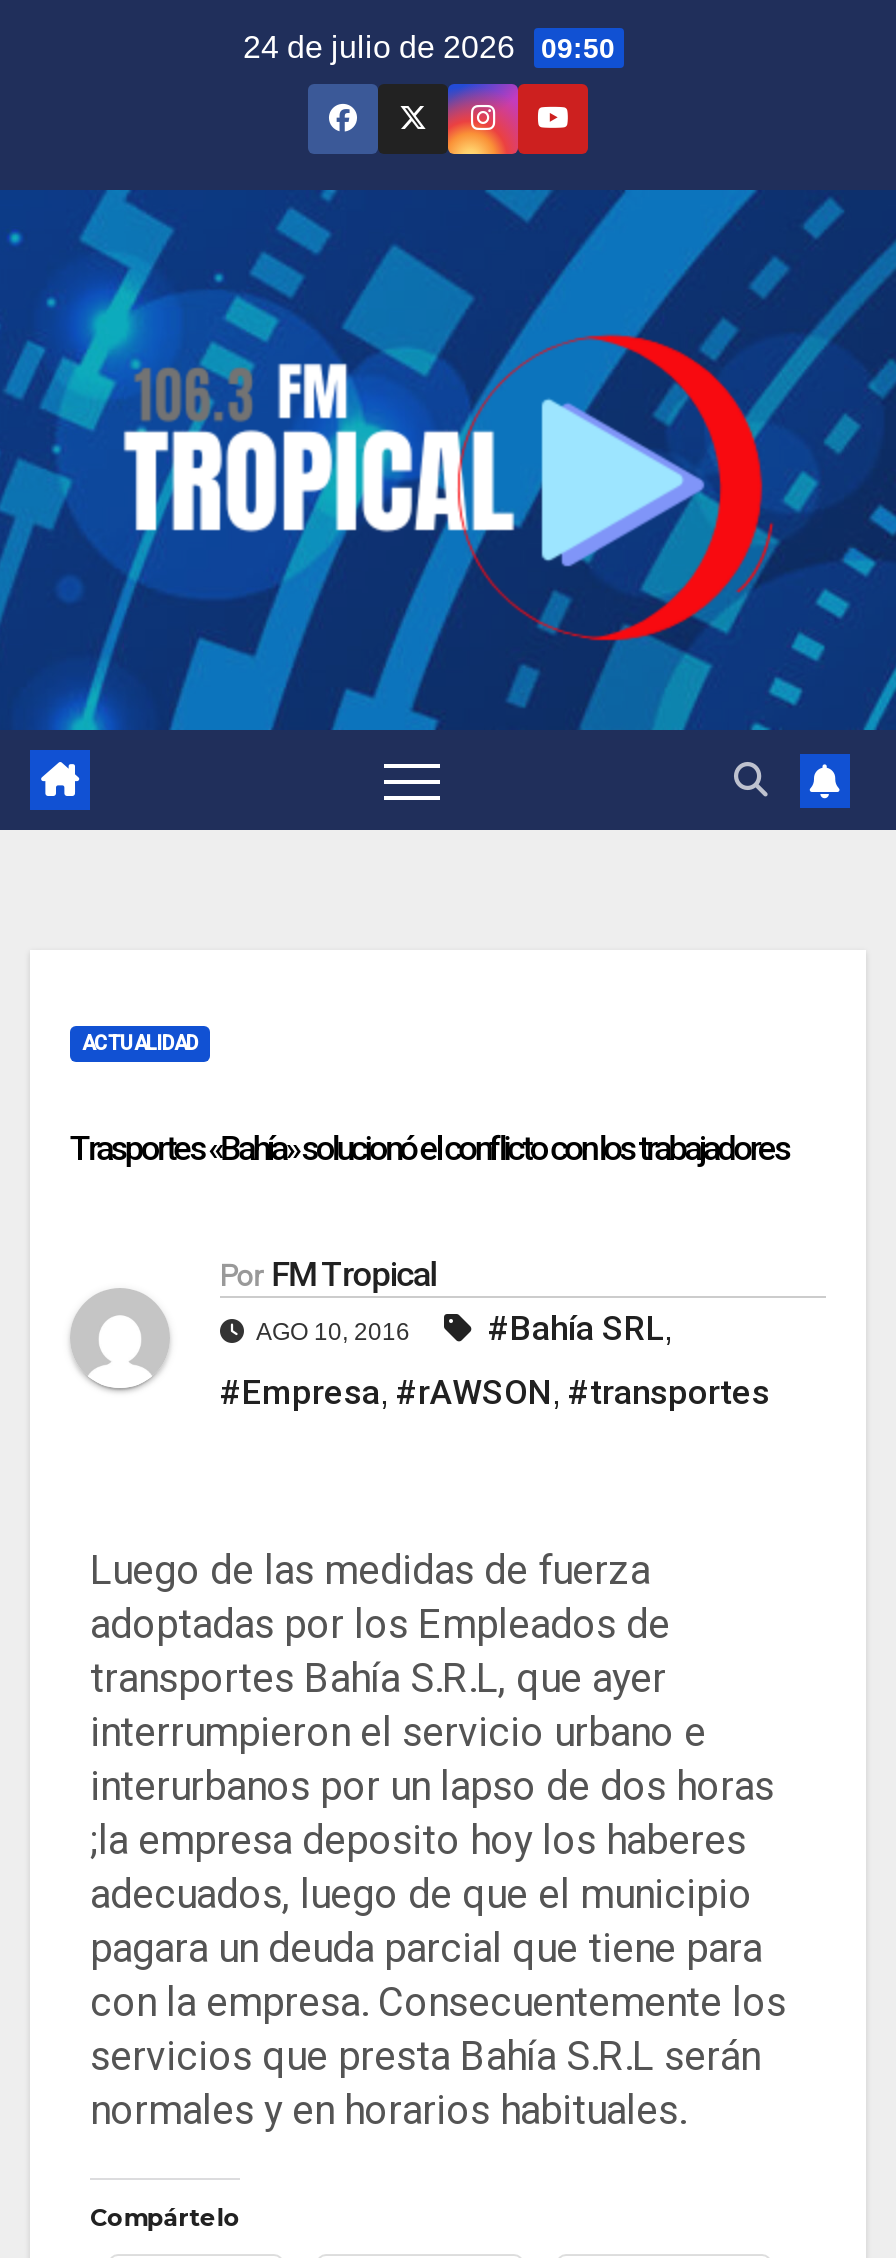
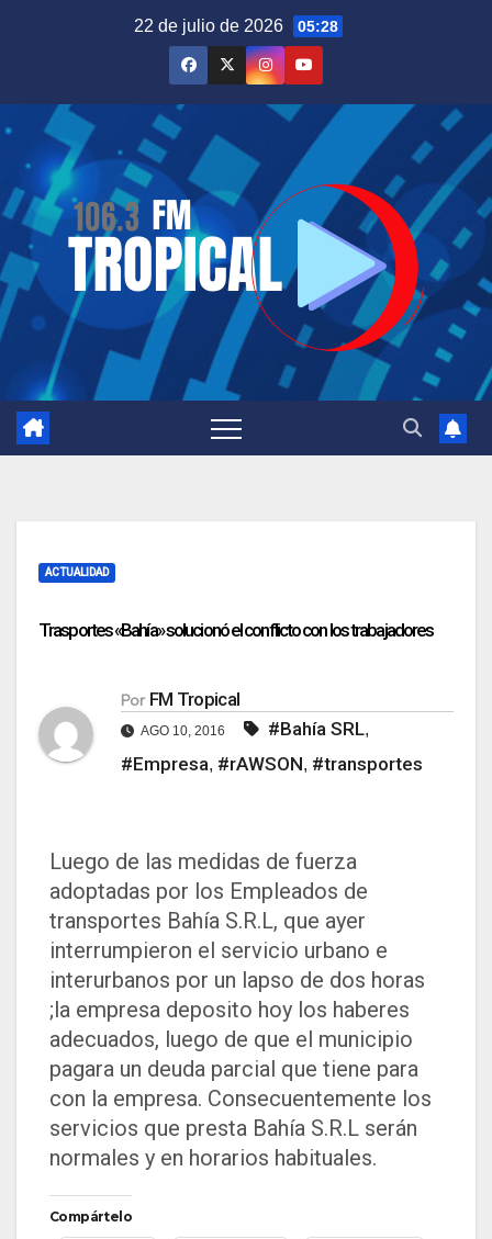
[243,30,615,64] 24 de julio de 2026 09:50 -> [133,16,338,35] 22 de julio de 2026 05:28

